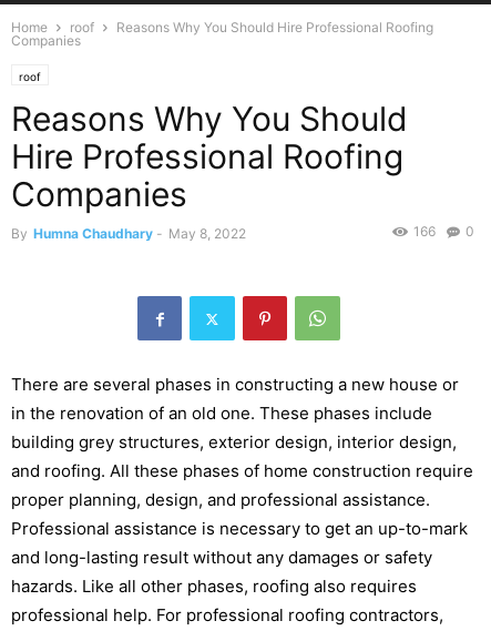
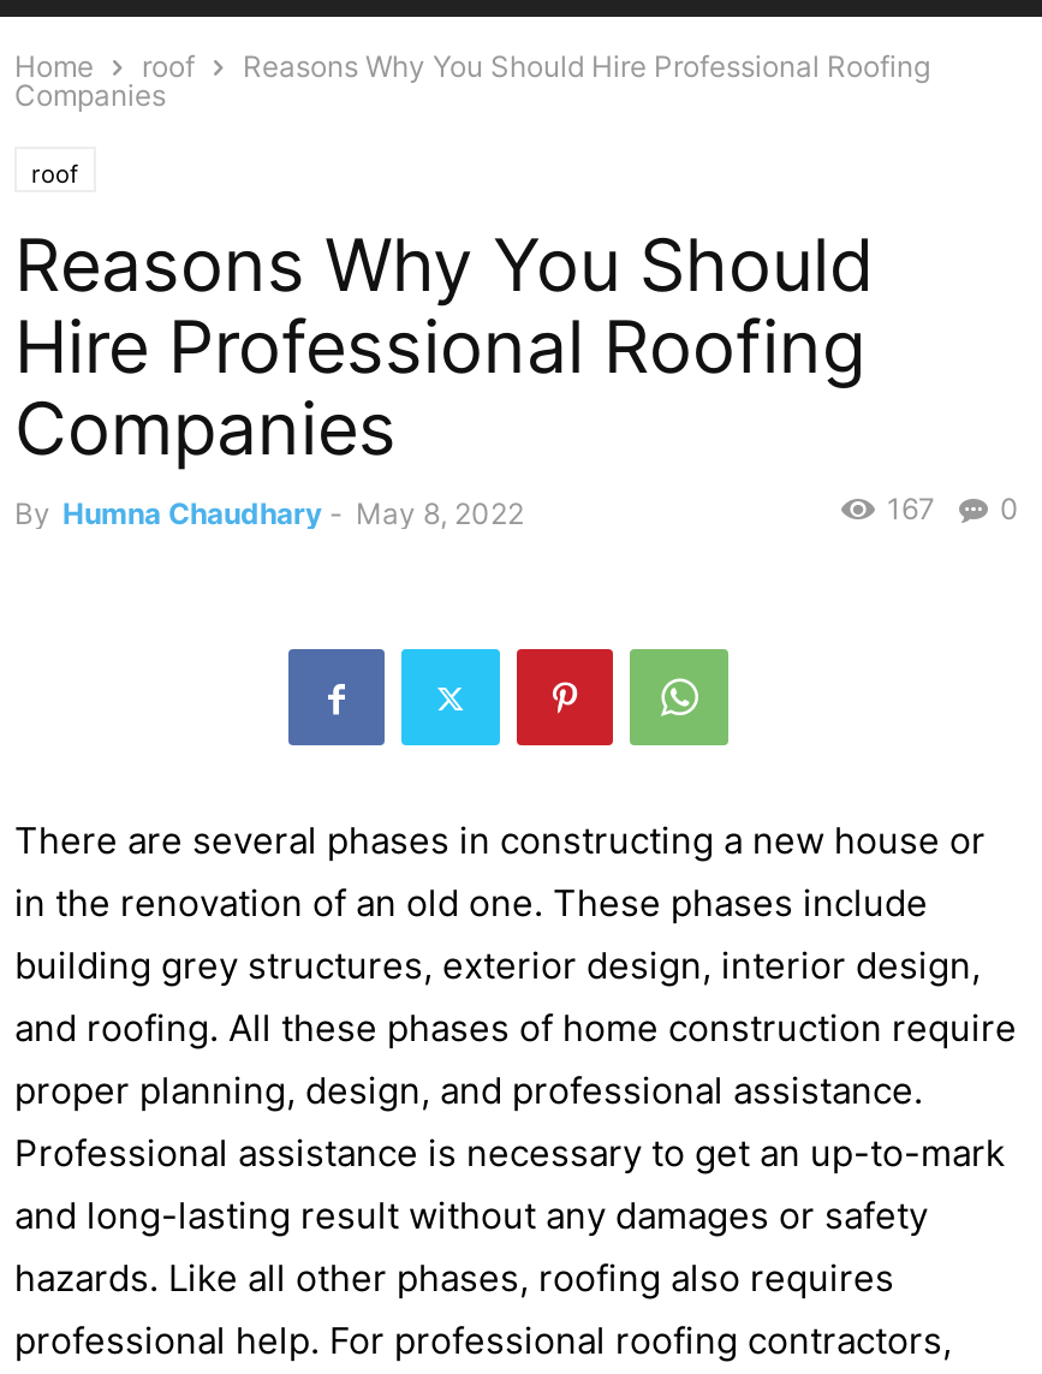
[413,223,474,240] 166 0 -> [887,490,1019,527] 167 0

